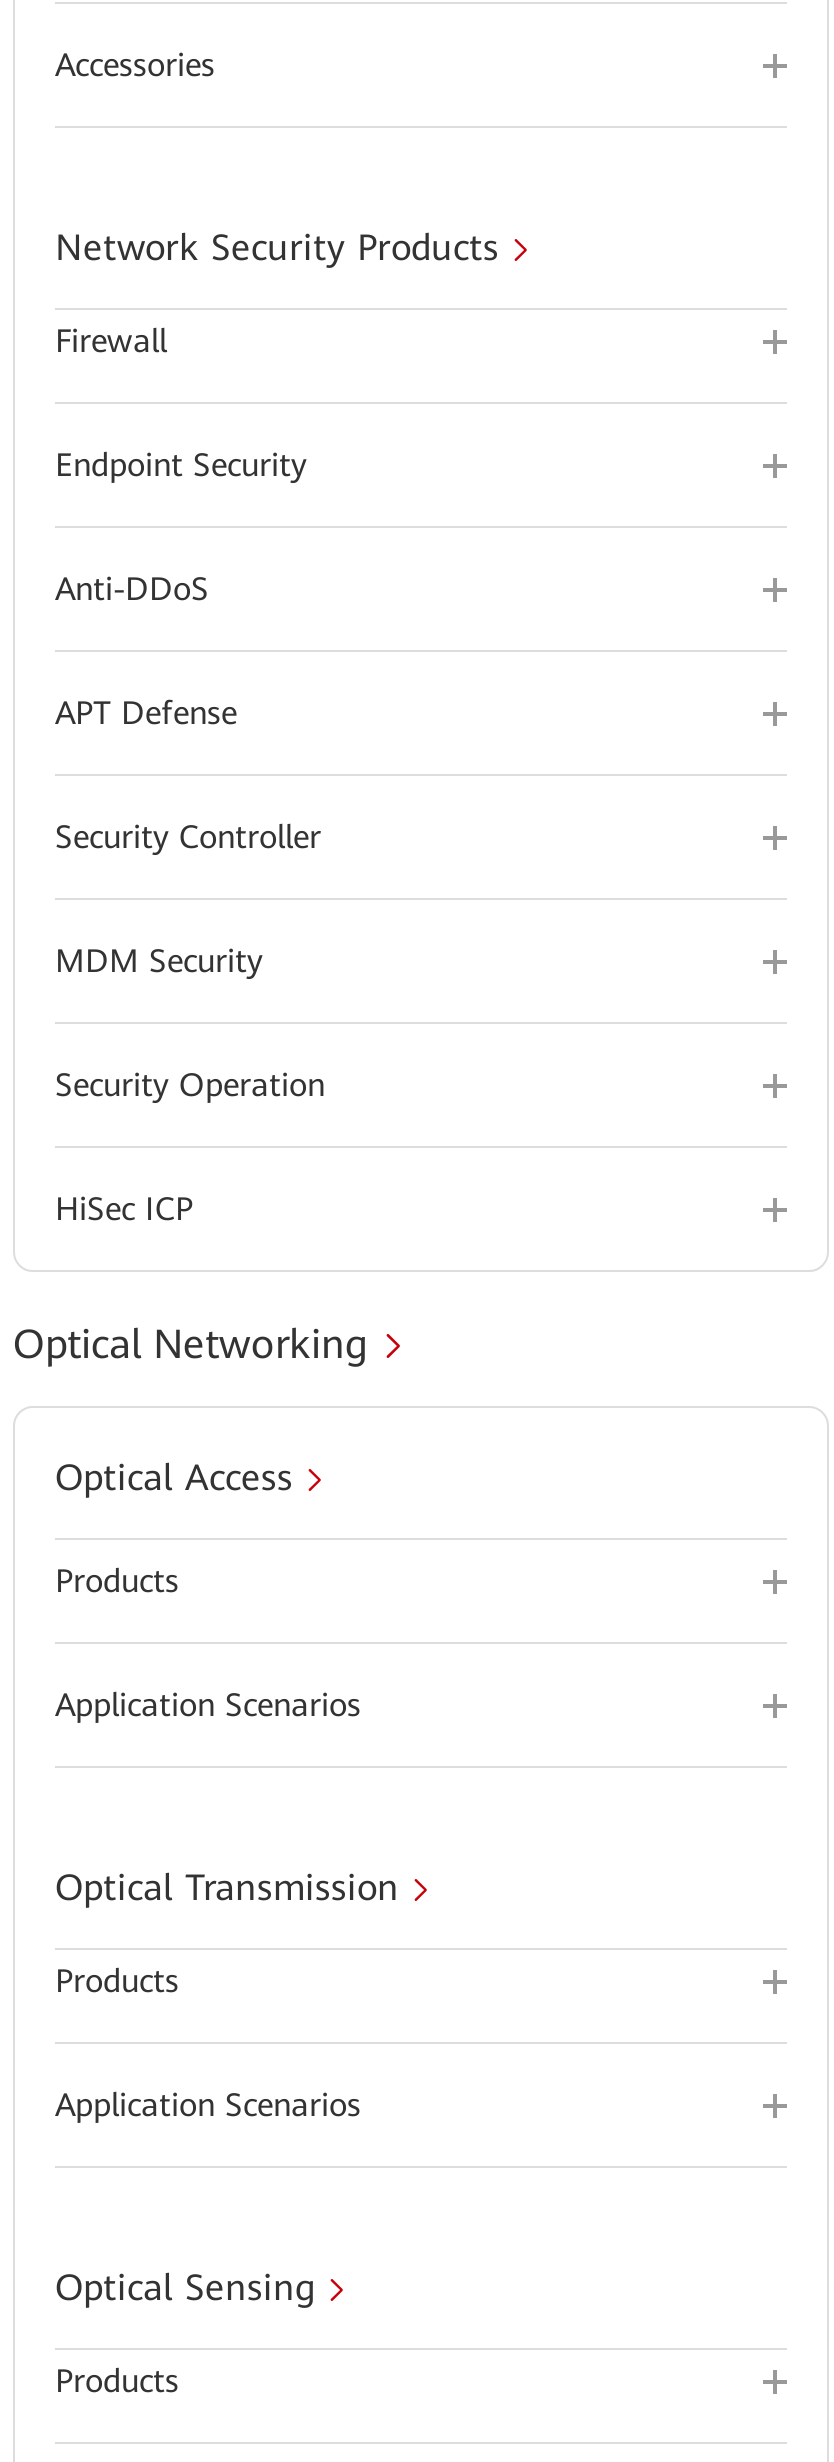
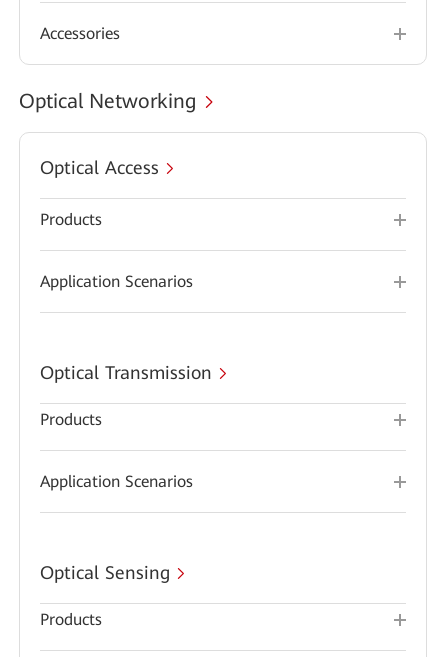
[55,226,499,1228] Network Security Products | Firewall | Endpoint Security | Anti-DDoS | APT Defense | Security Controller | MDM Security | Security Operation | HiSec ICP -> none

